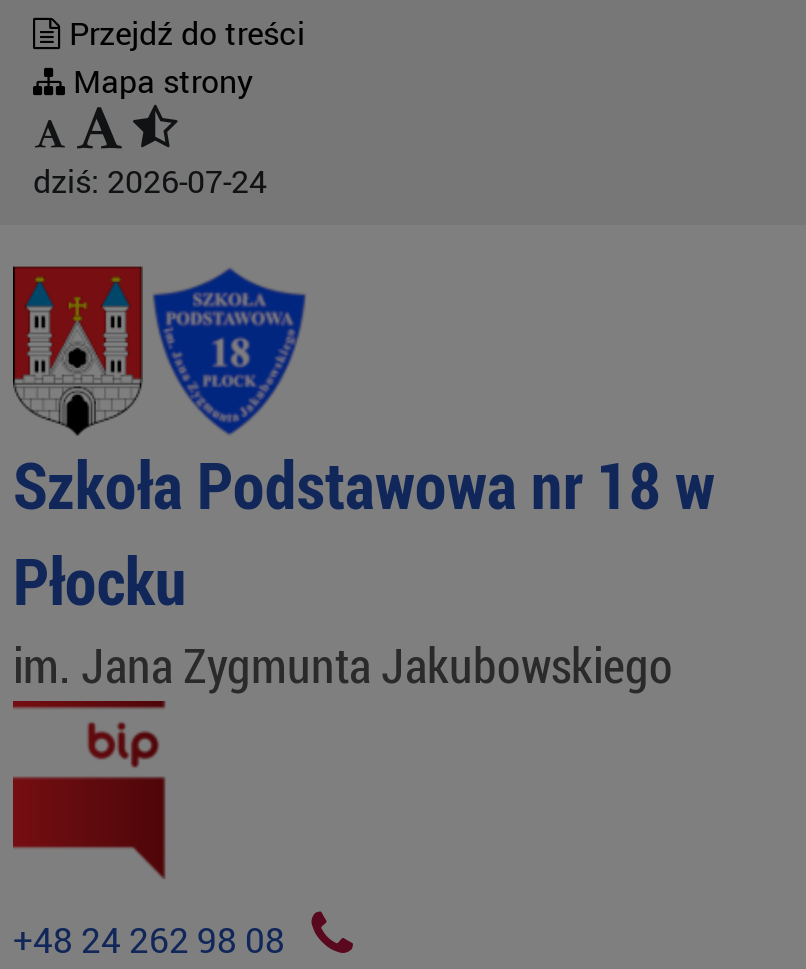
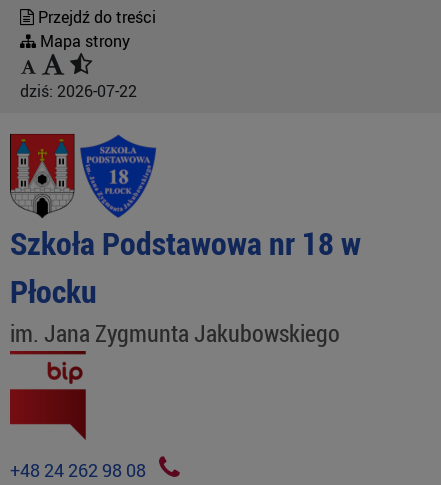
[33,159,267,203] dziś: 2026-07-24 -> [20,80,137,102] dziś: 2026-07-22

